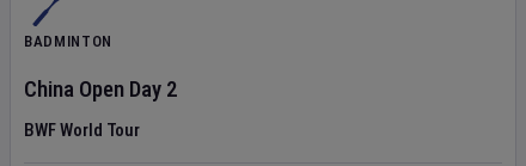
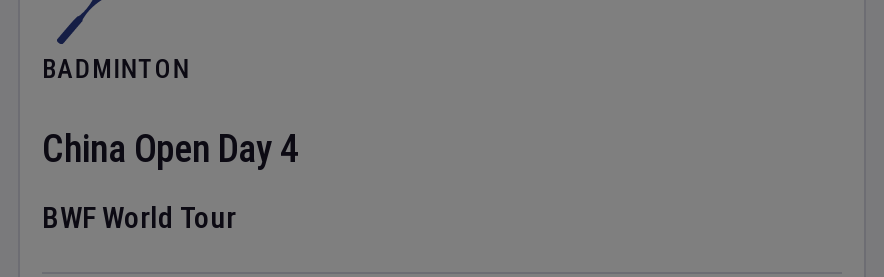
[24,75,178,103] China Open Day 2 -> [42,126,300,172] China Open Day 4

